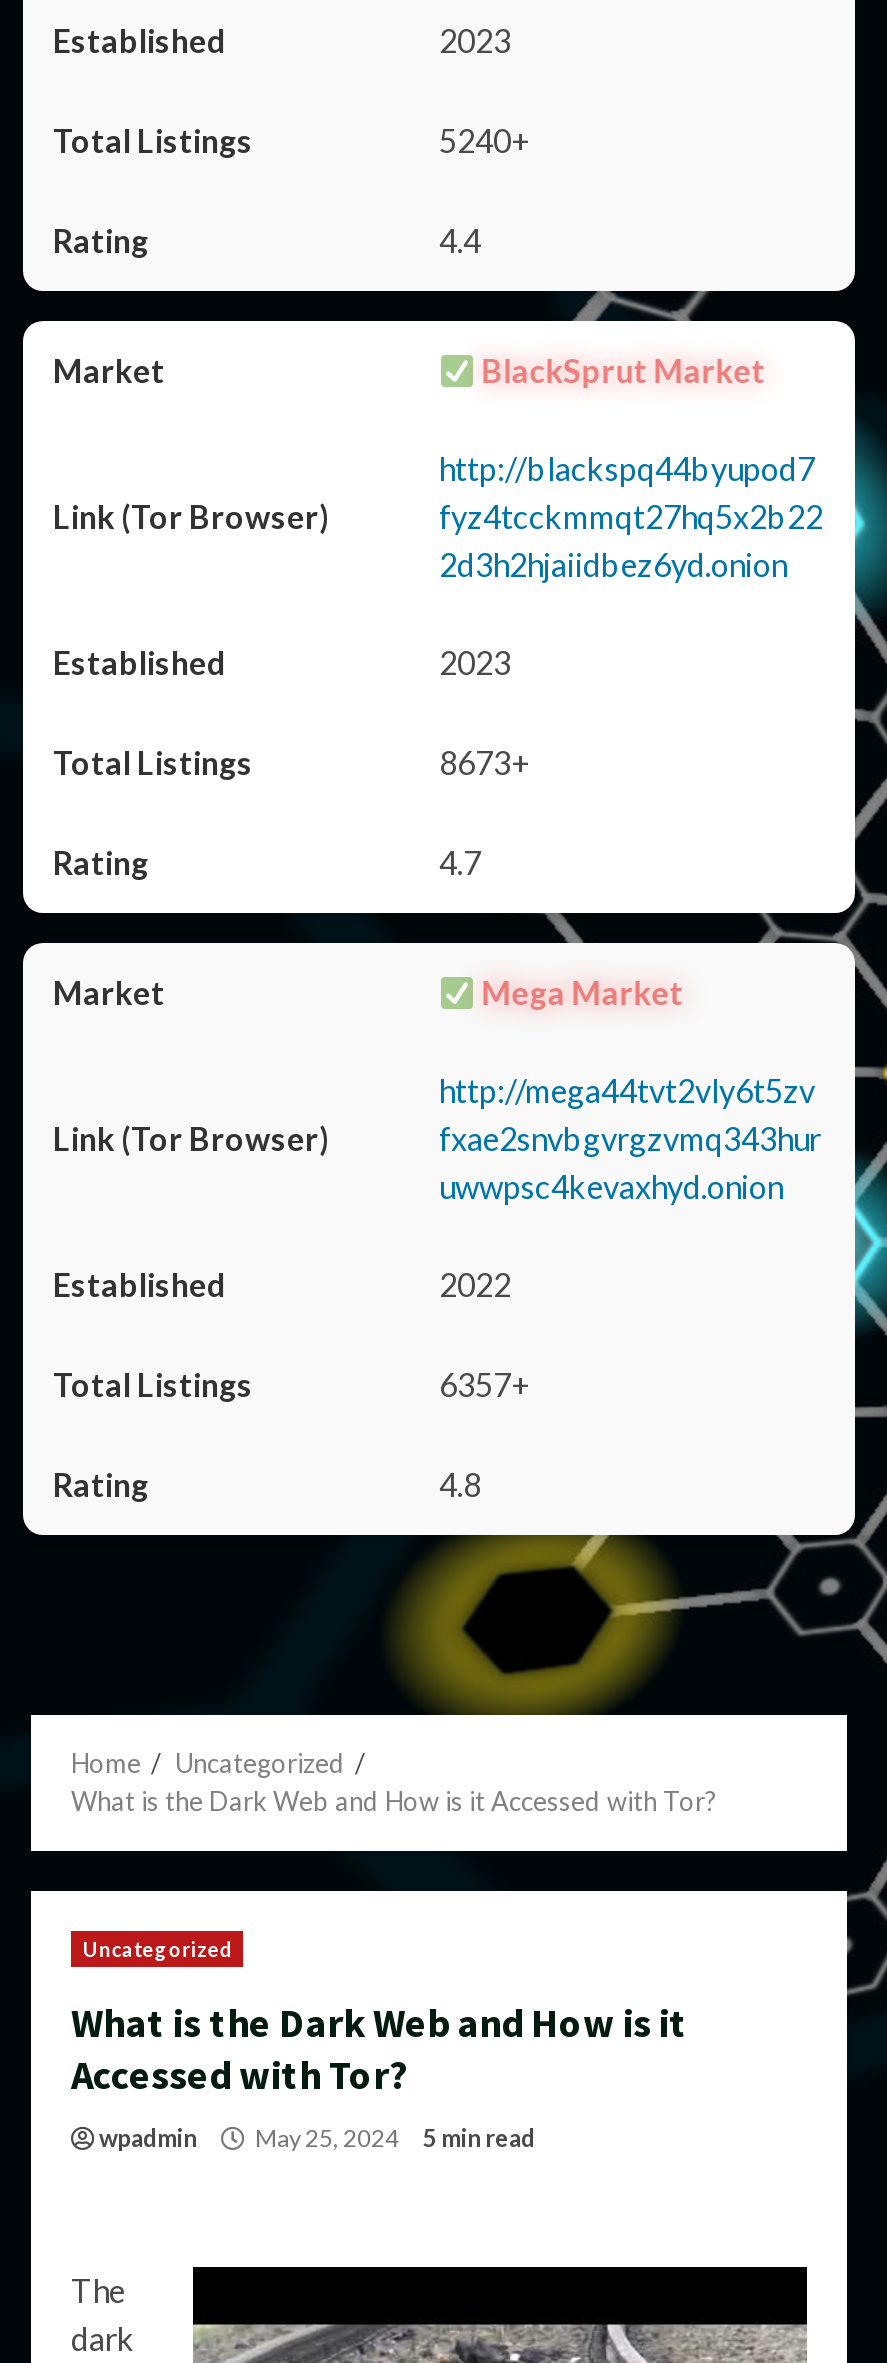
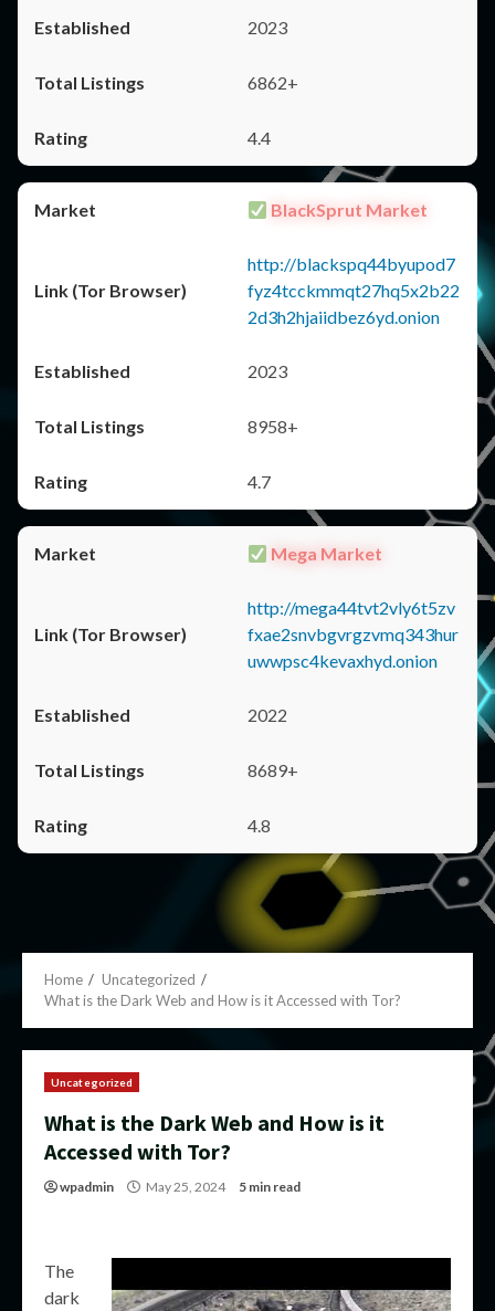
[439,121,531,159] 5240+ -> [247,72,298,93] 6862+
[439,743,531,781] 8673+ -> [247,416,298,437] 8958+
[439,1365,531,1403] 6357+ -> [247,759,298,780] 8689+

